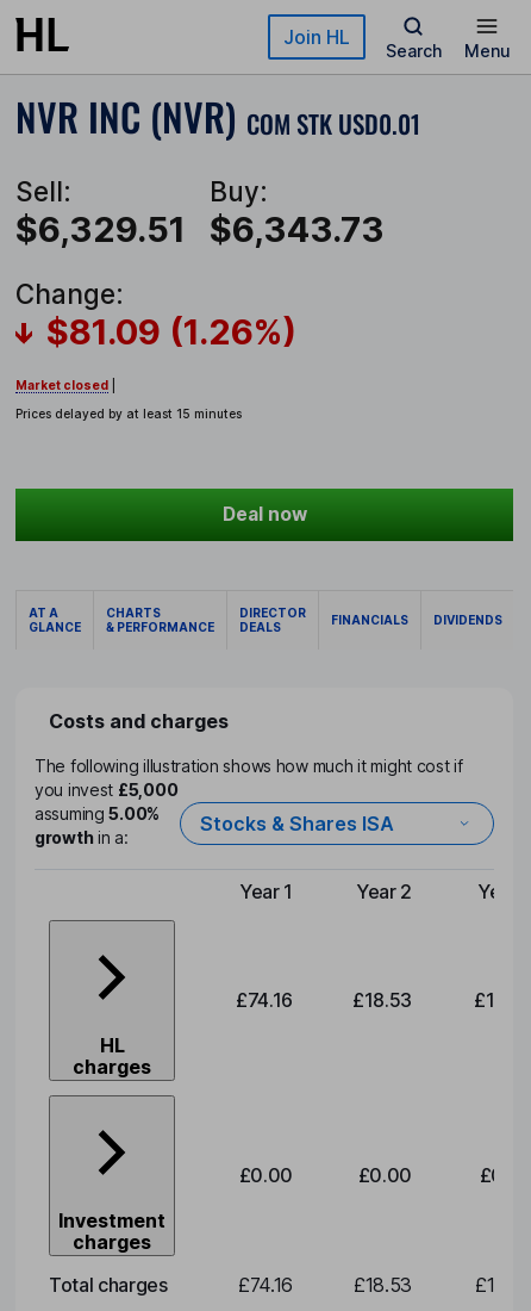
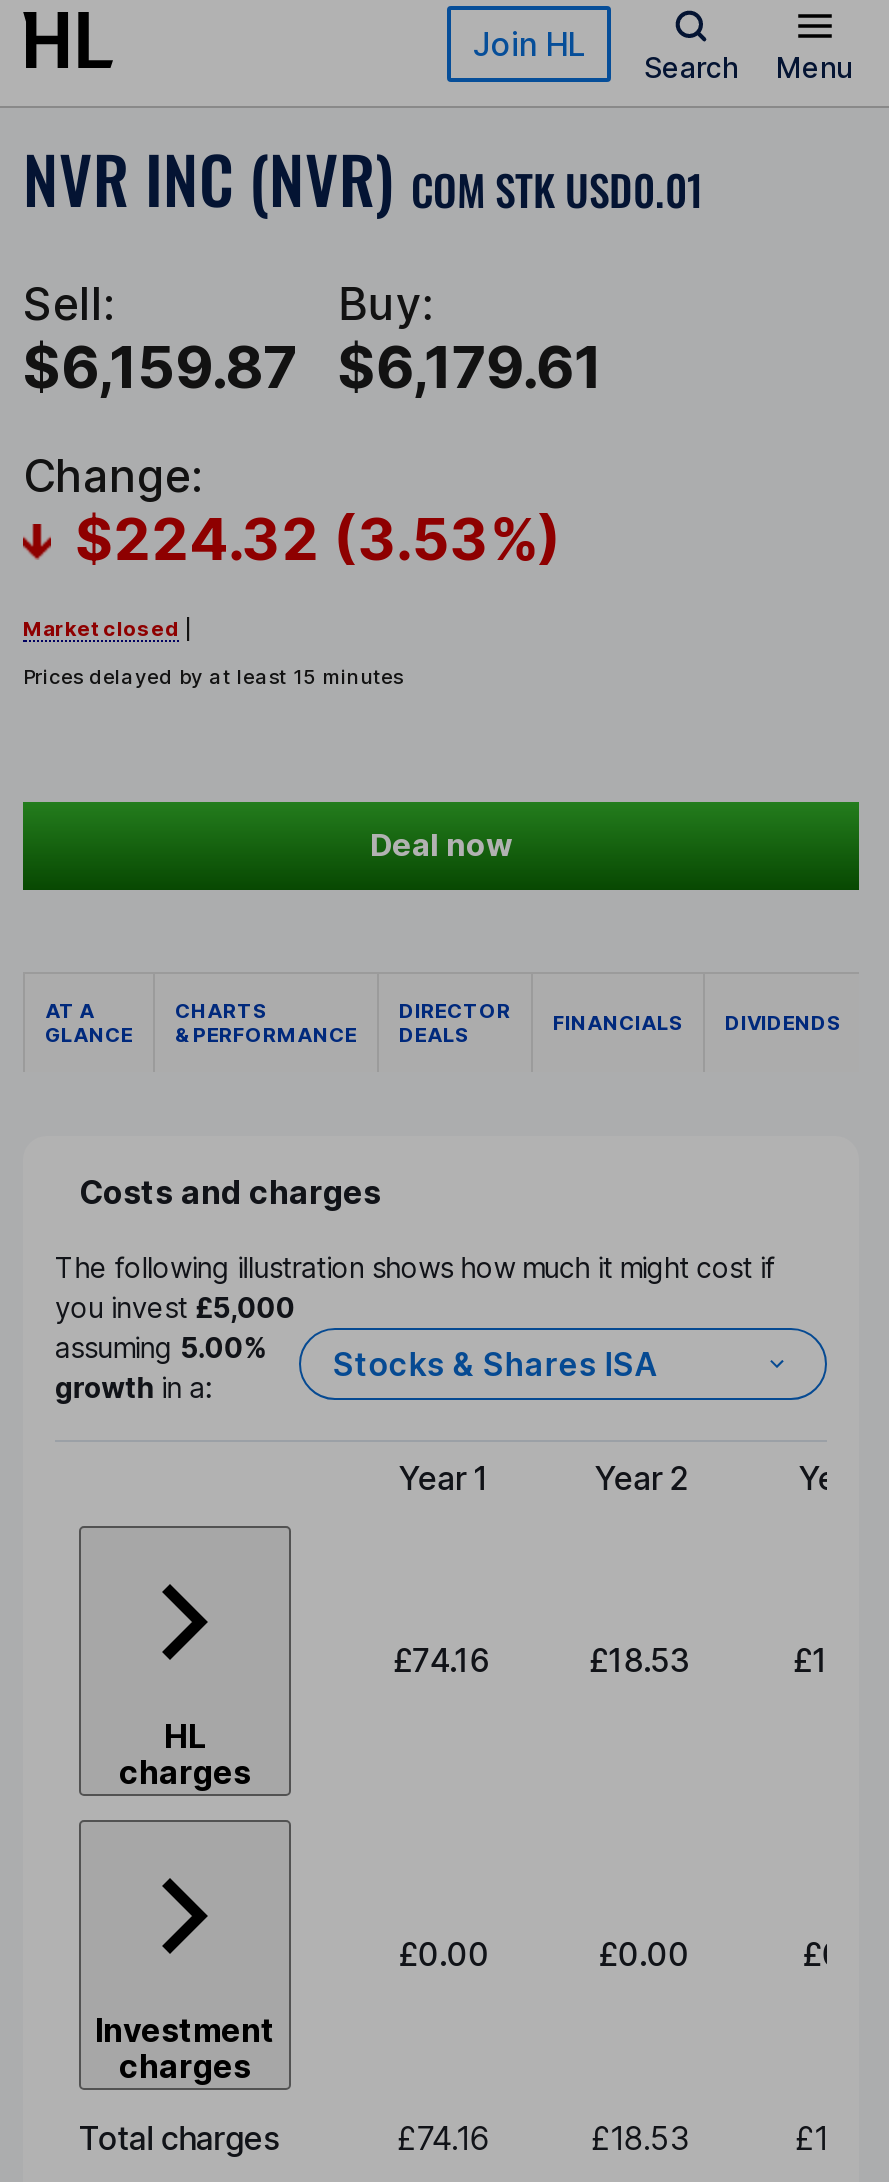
[15,208,186,250] $6,329.51 -> [23,332,297,402] $6,159.87
[210,208,385,250] $6,343.73 -> [338,332,602,402] $6,179.61
[47,311,297,353] $81.09 (1.26%) -> [75,504,561,574] $224.32 (3.53%)

